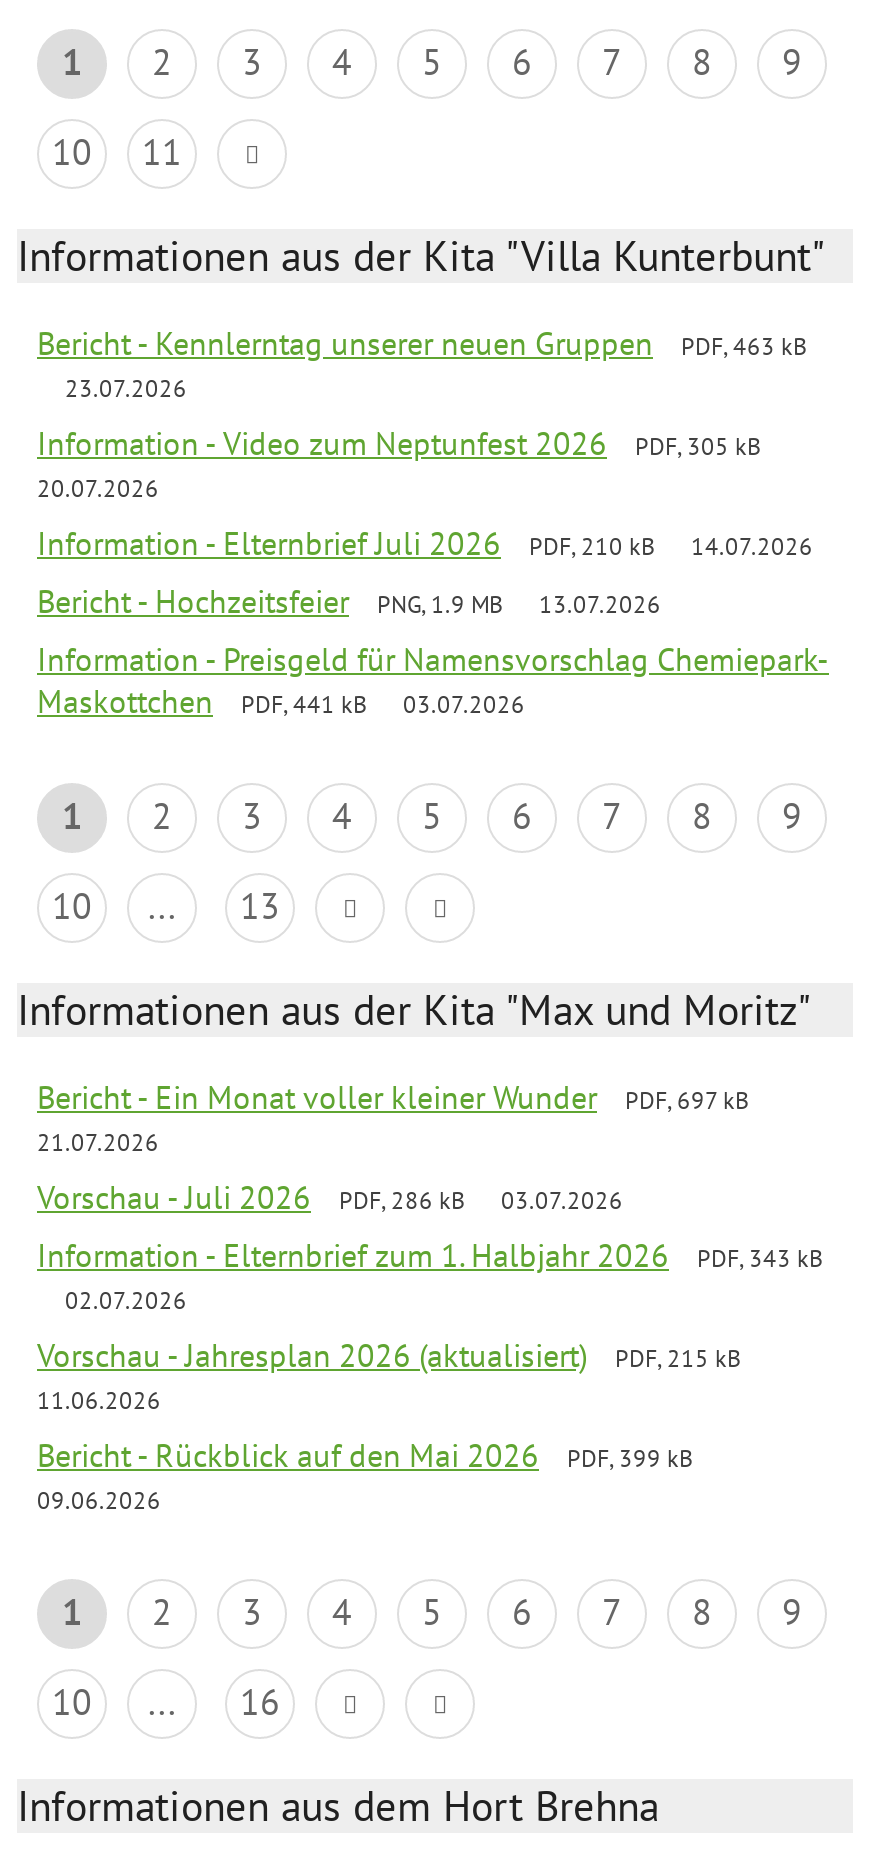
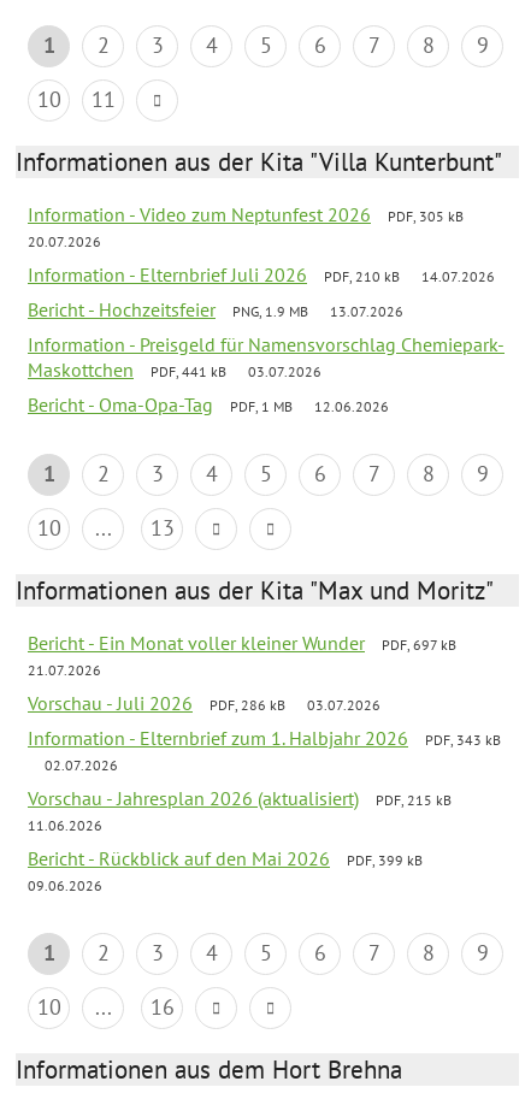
[37,323,807,403] Bericht - Kennlerntag unserer neuen Gruppen | PDF, 463 kB | 23.07.2026 -> none
moved [37,423,829,721] -> [28,202,505,382]: Information - Video zum Neptunfest 2026 | PDF, 305 kB | 20.07.2026 | ... | PDF, 441 kB | 03.07.2026
none -> [28,392,389,416] Bericht - Oma-Opa-Tag | PDF, 1 MB | 12.06.2026

